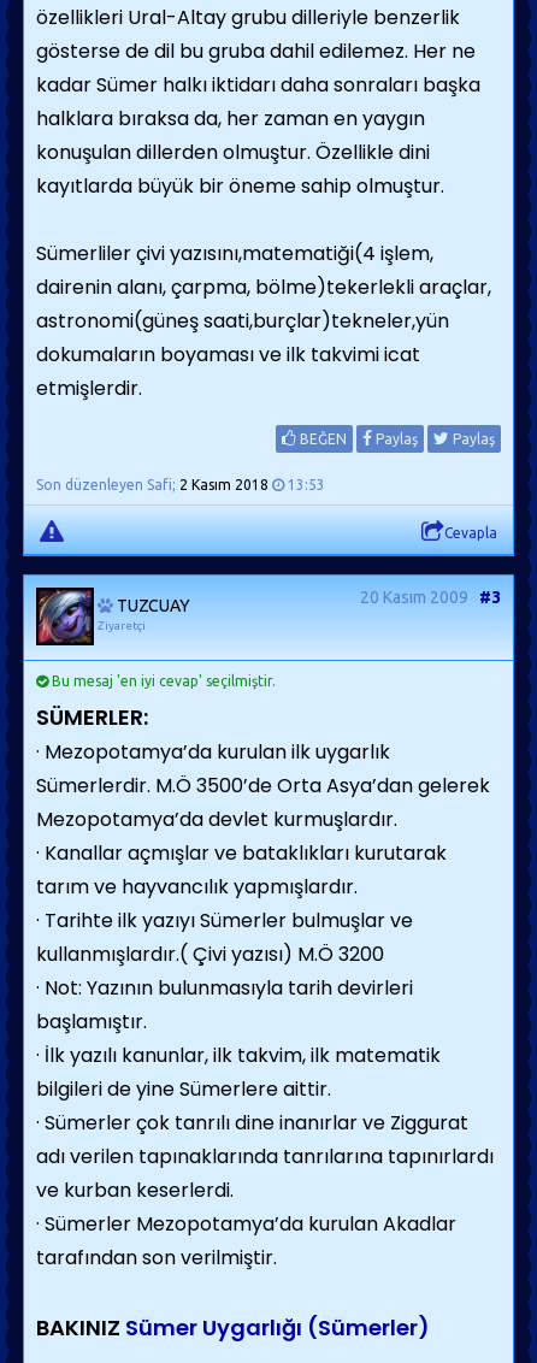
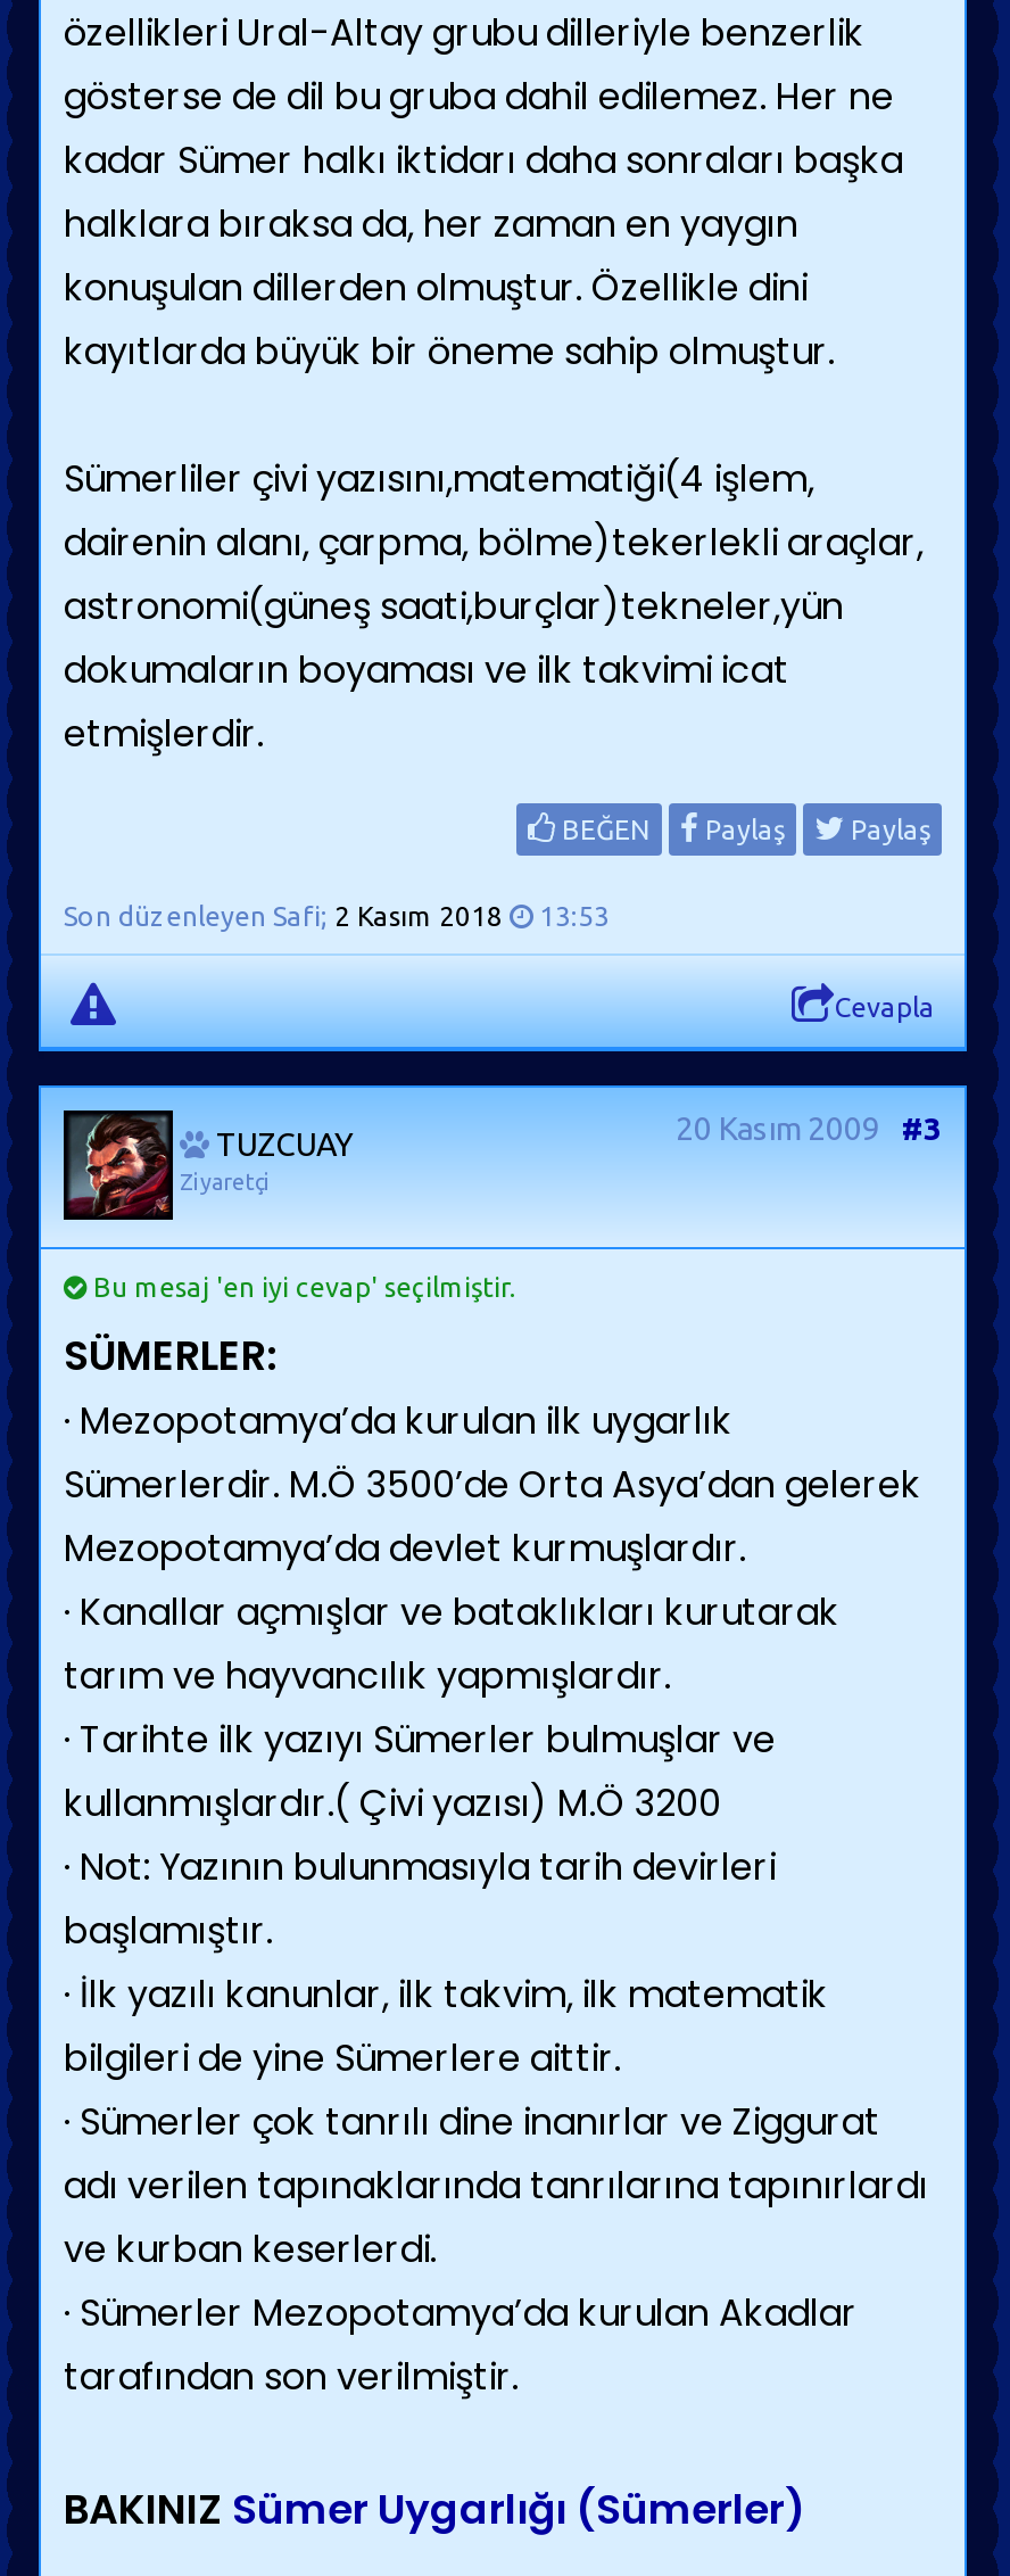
[39,590,92,643] [image] -> [68,1117,168,1213] [image]

